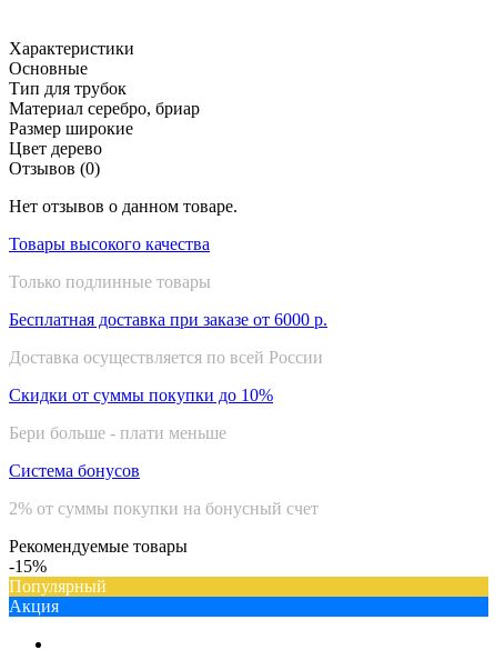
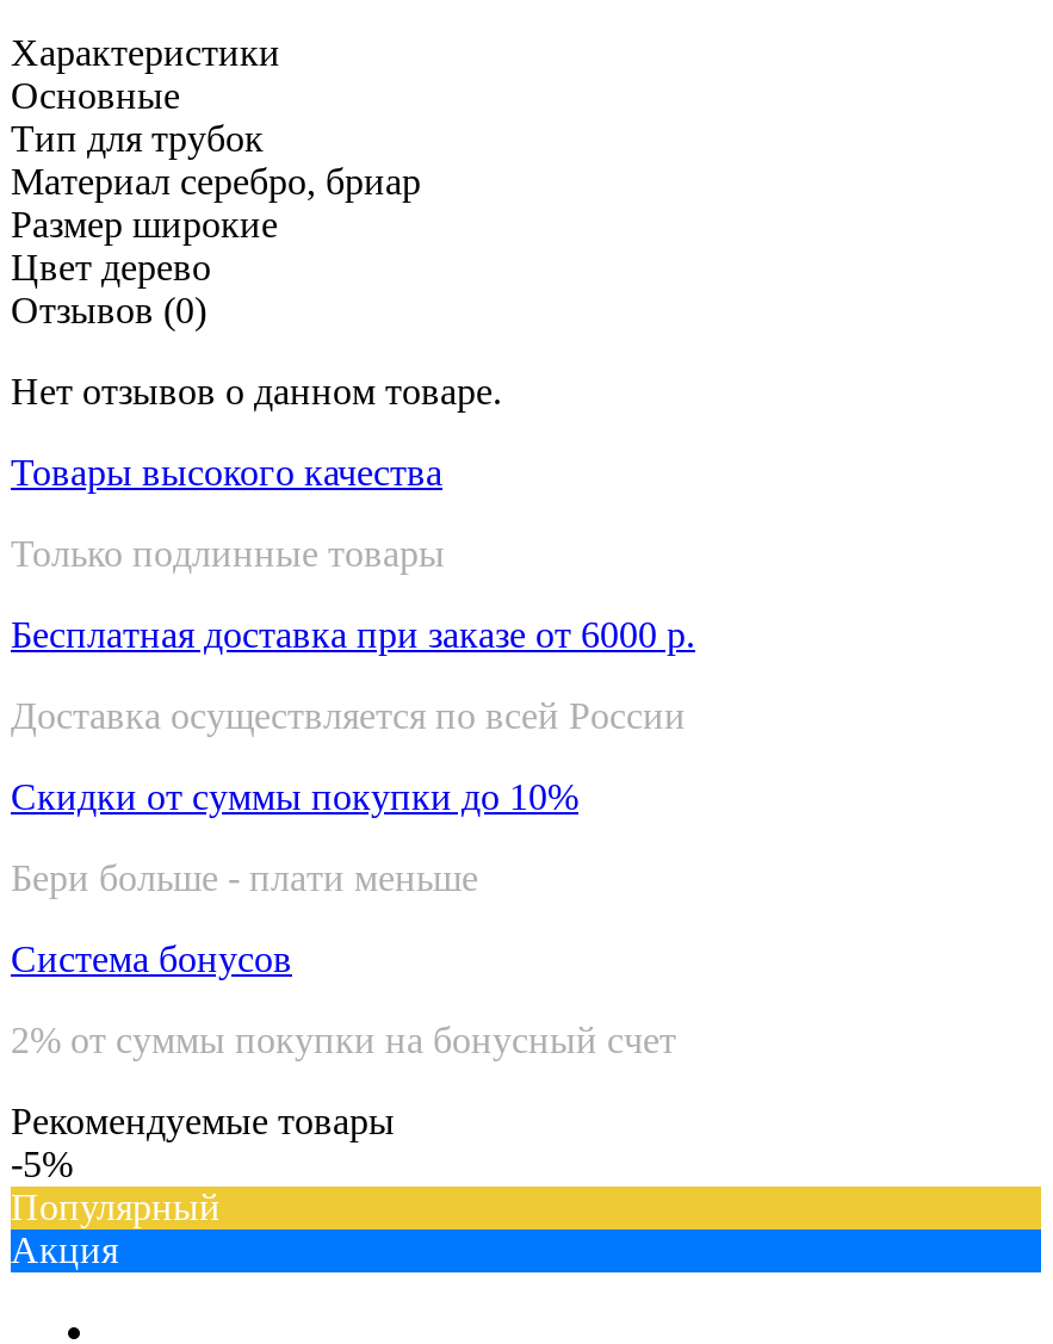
[9,557,47,575] -15% -> [11,1143,73,1184] -5%

